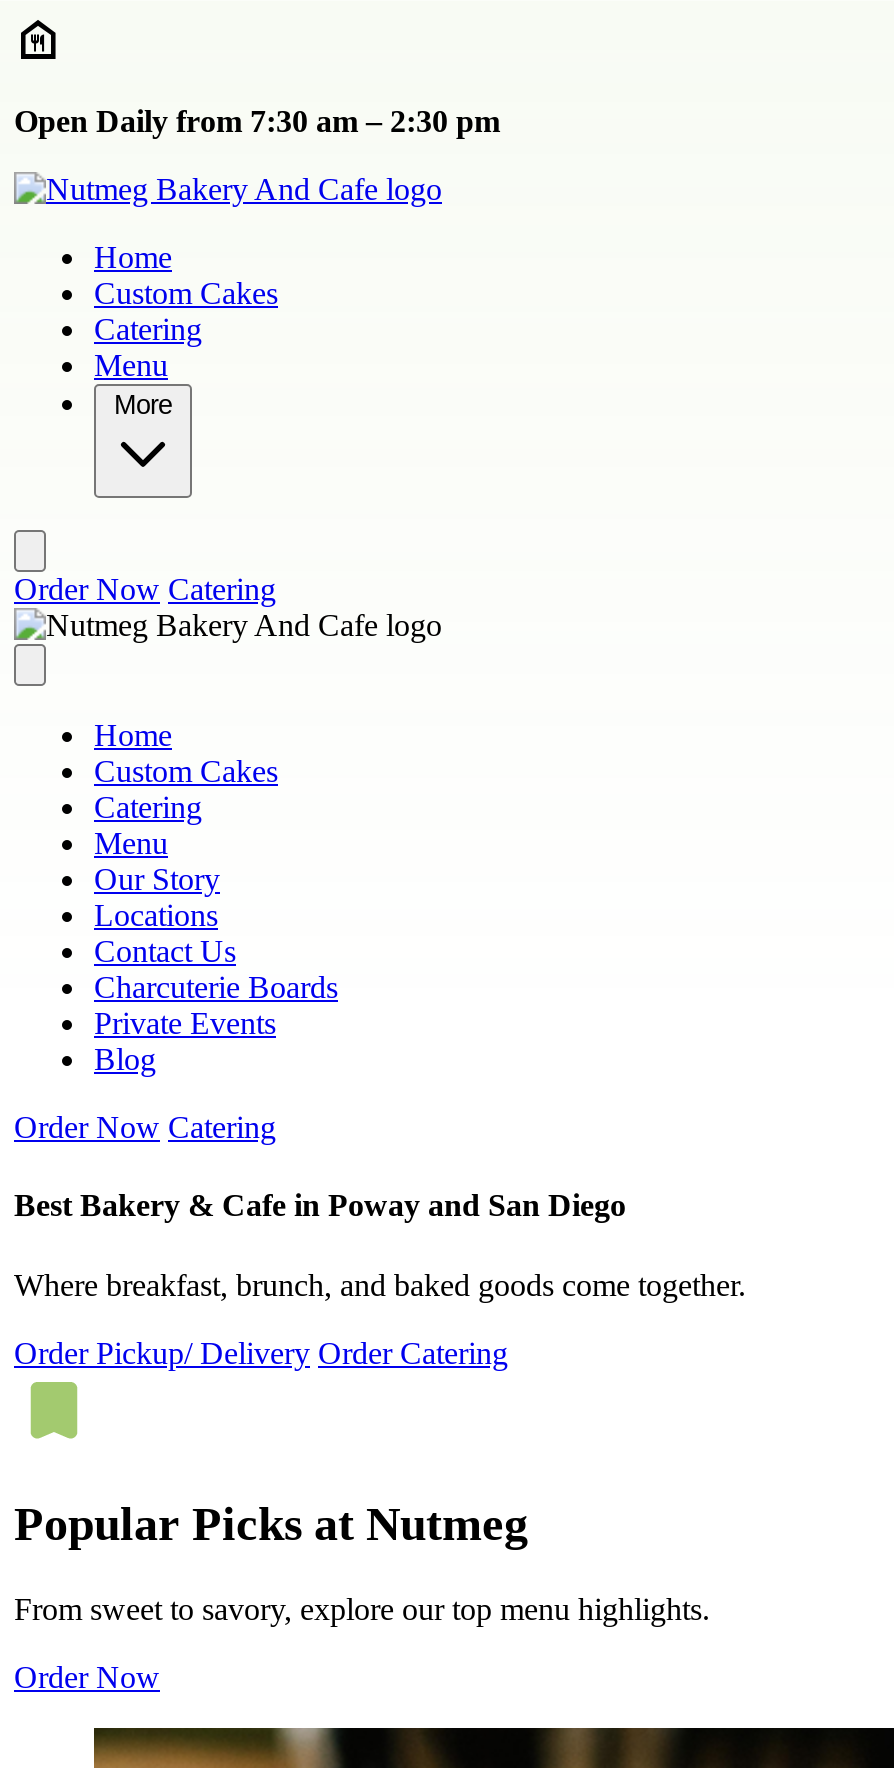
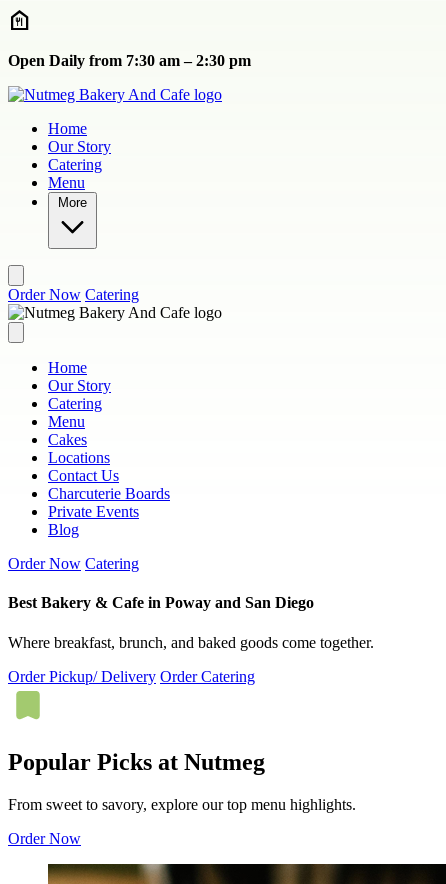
[94,276,278,310] Custom Cakes -> [48,138,111,155] Our Story
[94,754,278,788] Custom Cakes -> [48,377,111,394] Our Story
[94,862,220,896] Our Story -> [48,431,87,448] Cakes

